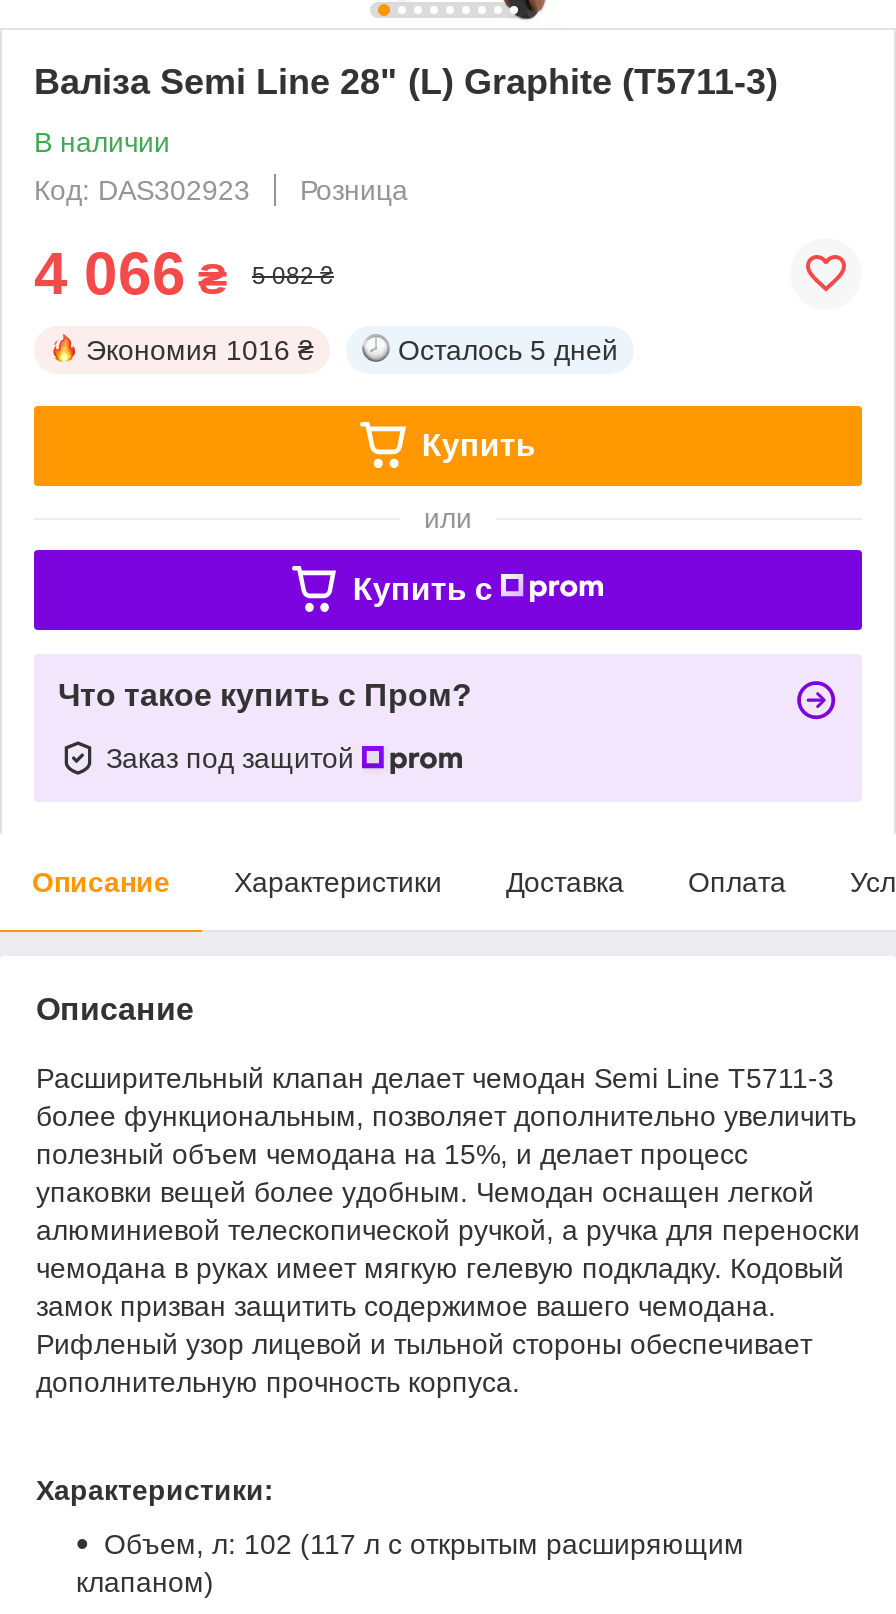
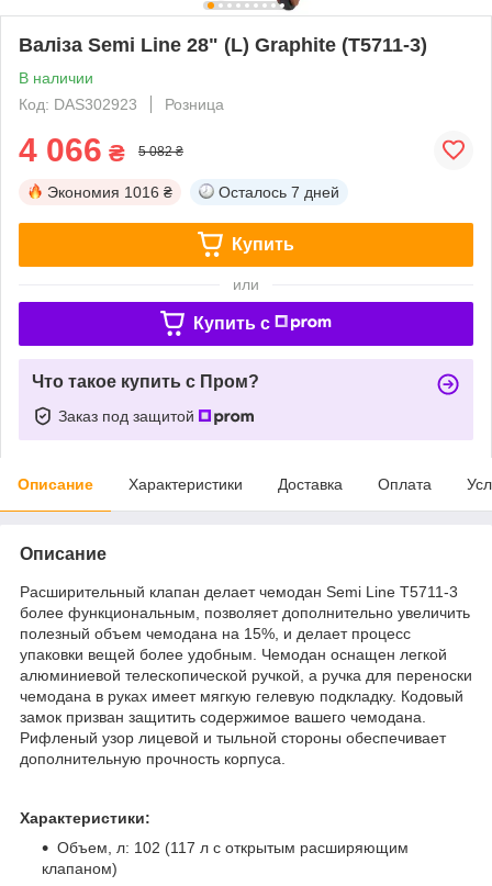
[398,334,618,366] Осталось 5 дней -> [219,183,339,201] Осталось 7 дней

